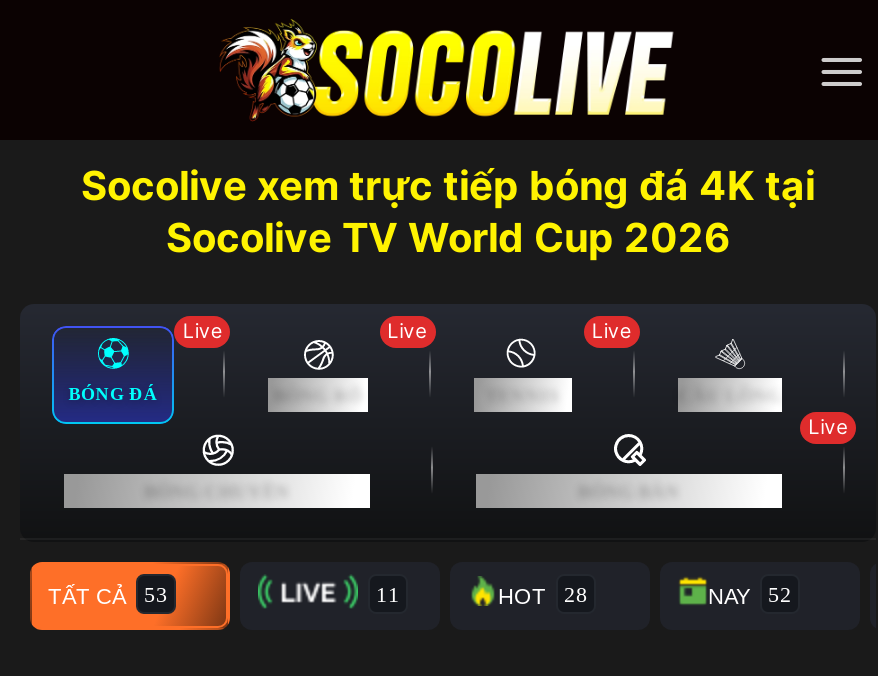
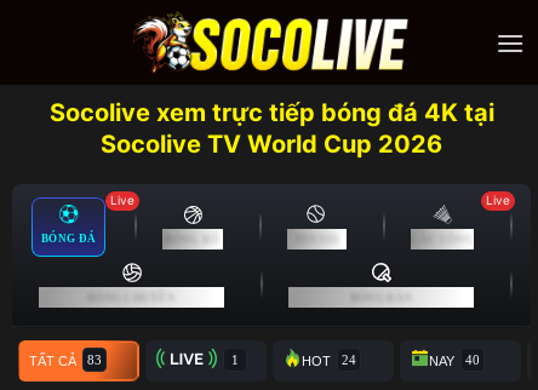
[387,318,427,342] Live -> none
[592,318,632,342] Live -> none
none -> [486,193,510,207] Live
[808,414,848,438] Live -> none

